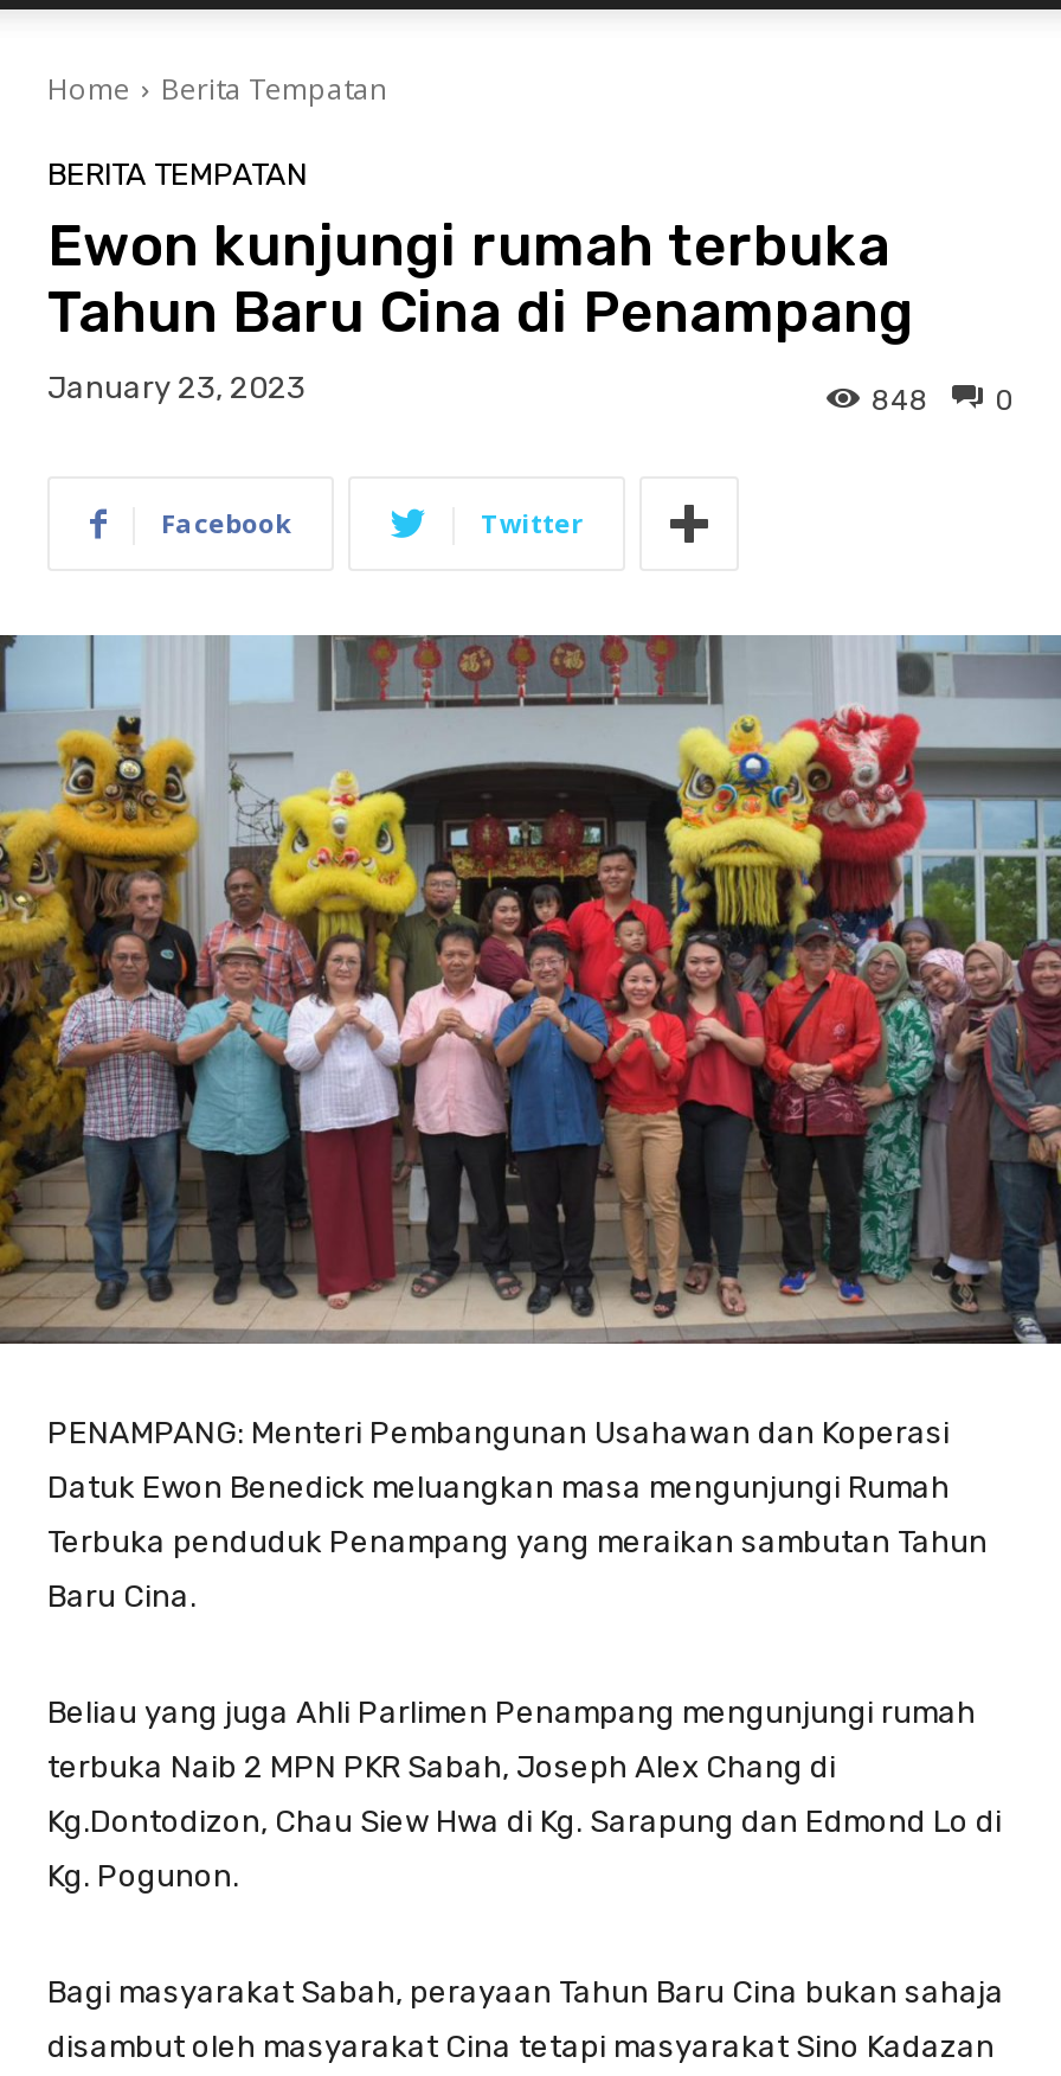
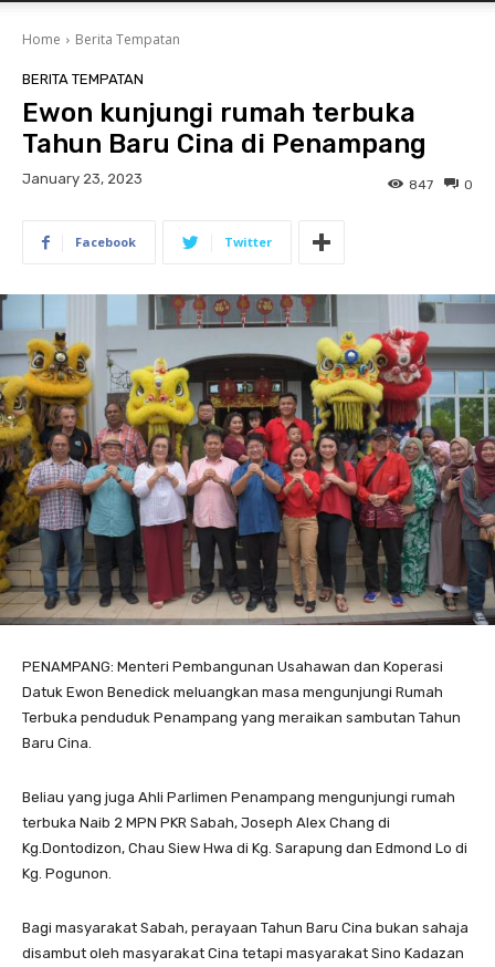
[872,384,1014,417] 848 0 -> [409,177,473,192] 847 0

